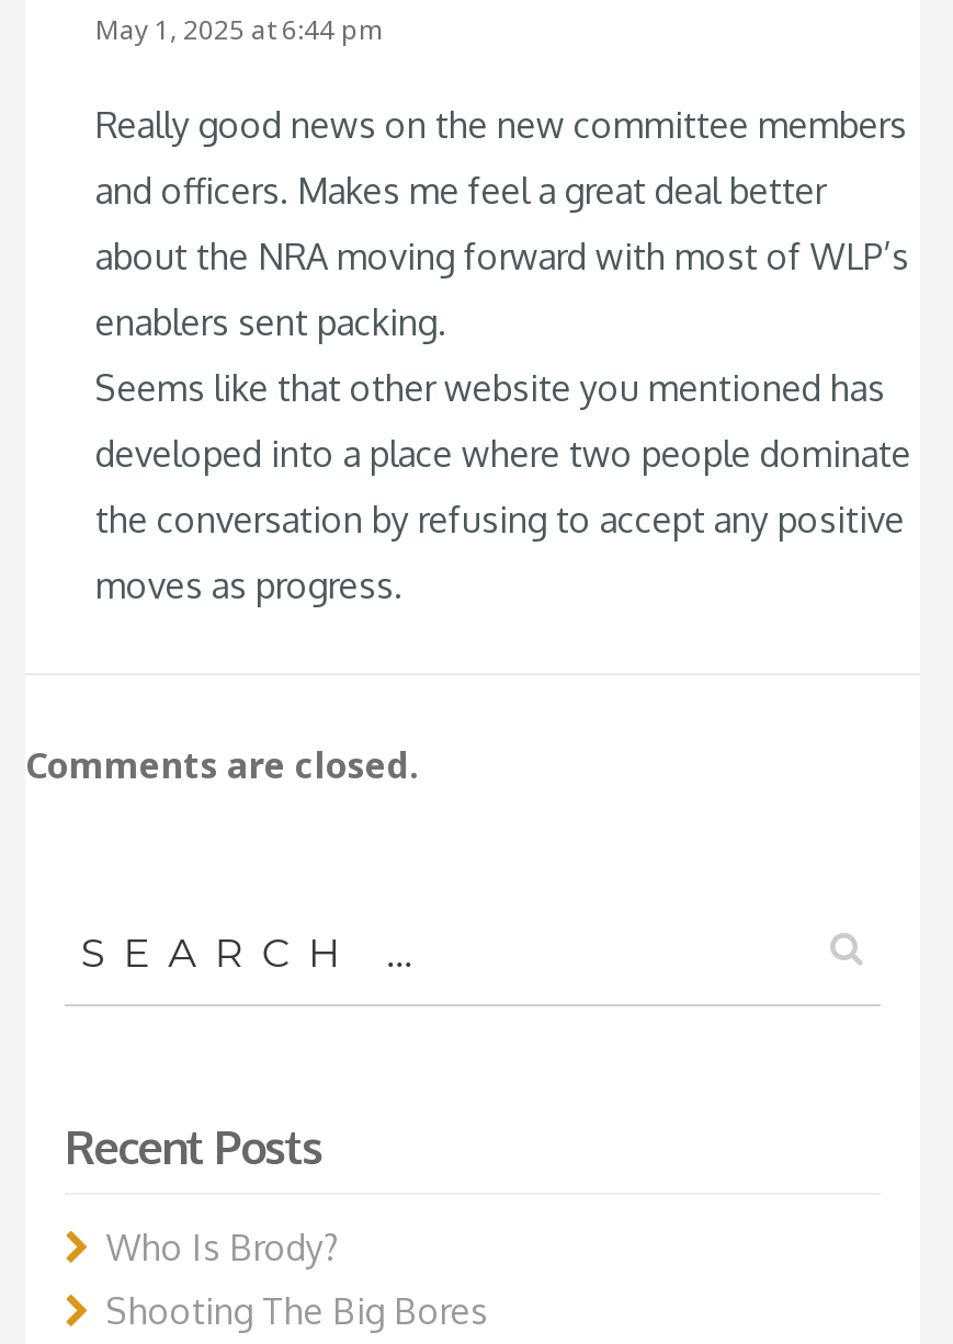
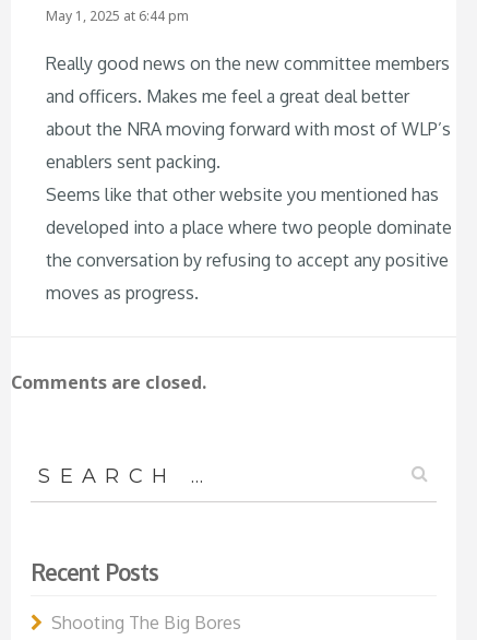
[106,1225,339,1269] Who Is Brody? -> none

